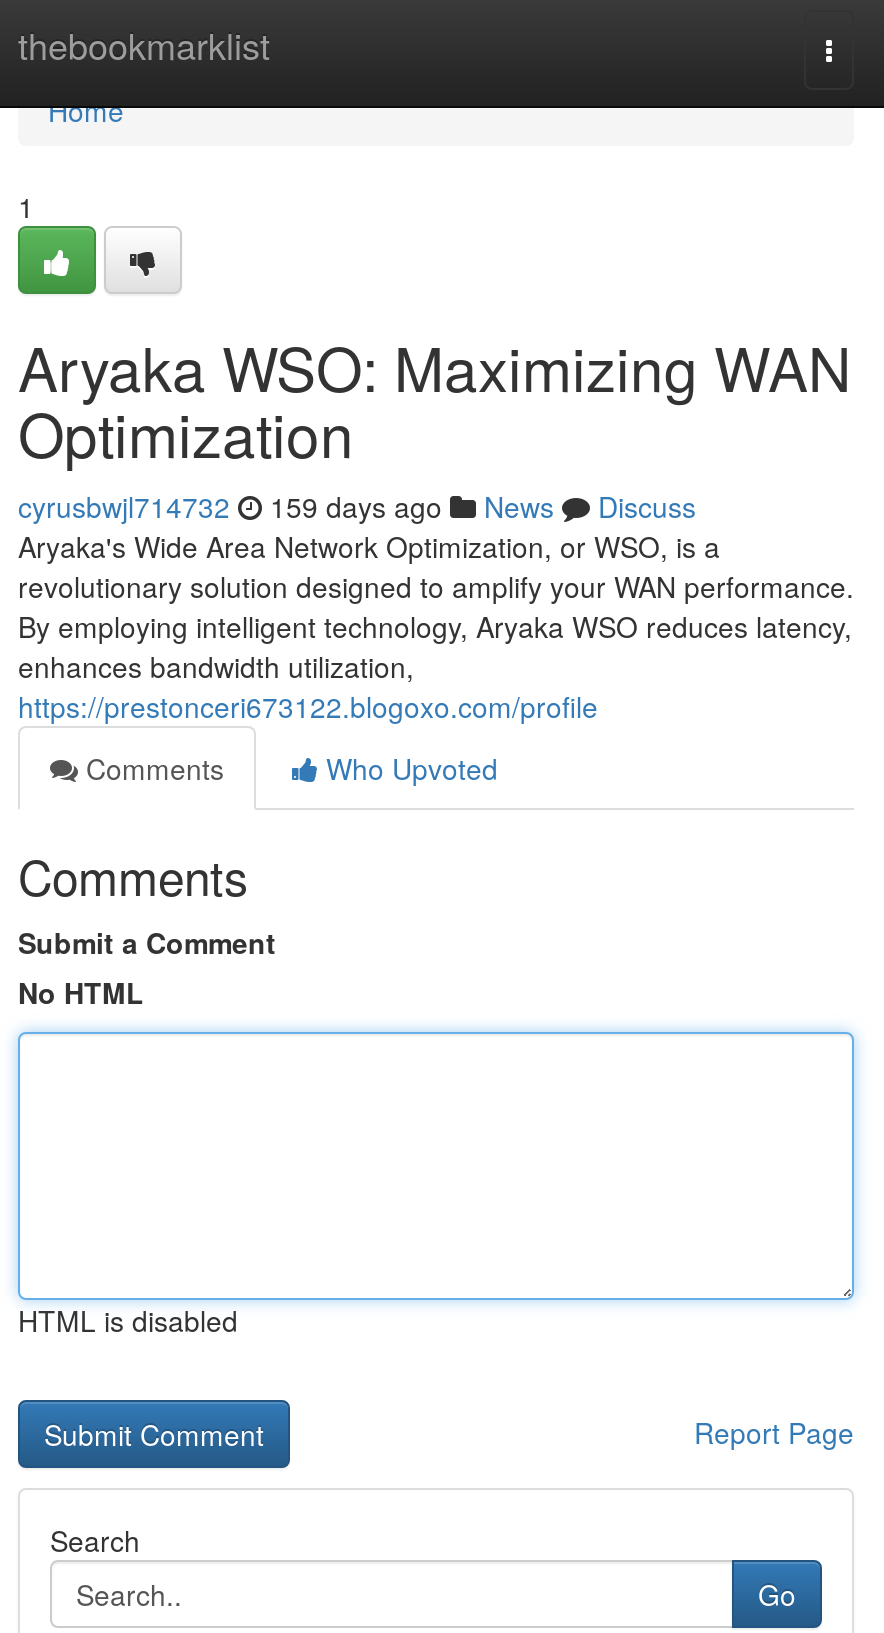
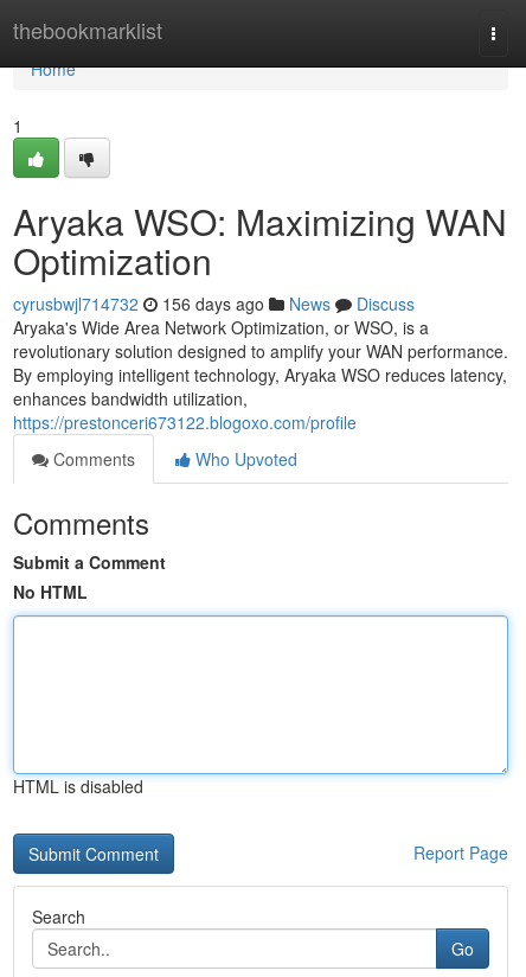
[18,486,696,526] cyrusbwjl714732 159 days ago News Discuss -> [13,292,415,315] cyrusbwjl714732 156 days ago News Discuss

